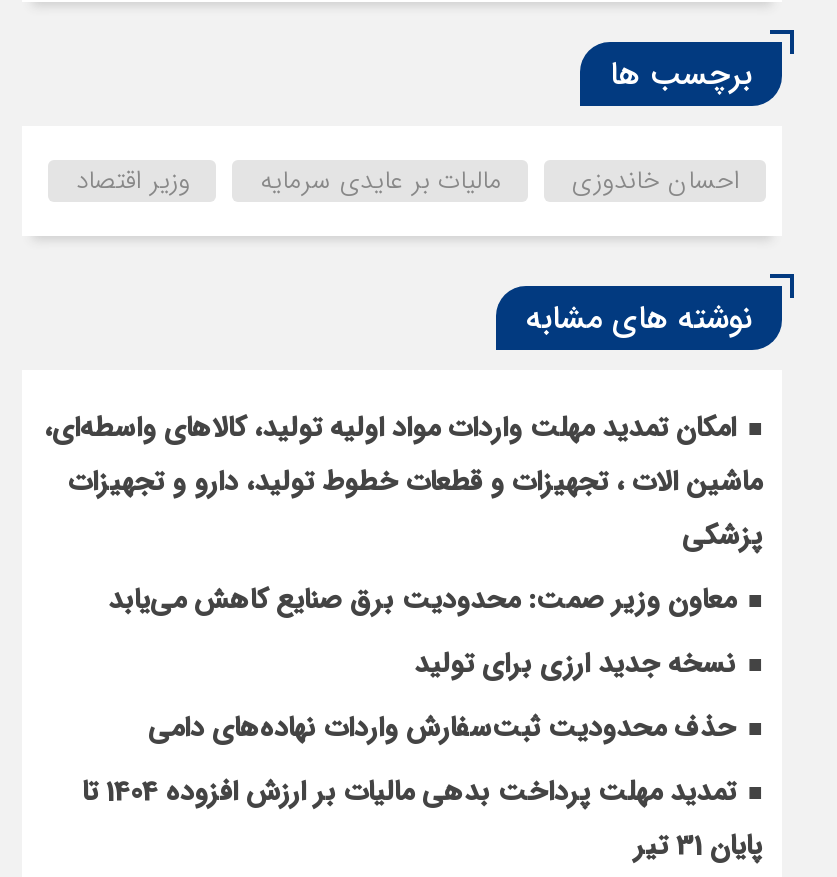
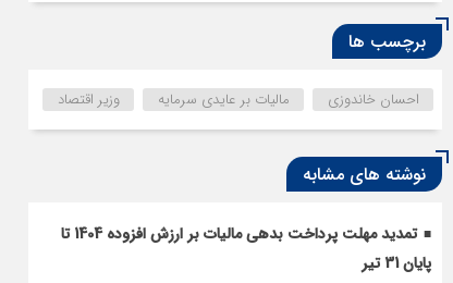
[44,406,762,750] امکان تمدید مهلت واردات مواد اولیه تولید، کالاهای واسطه‌ای، | ماشین الات ، تجهیزات و قطعات خطوط تولید، دارو و تجهیزات | پزشکی | معاون وزیر صمت: محدودیت برق صنایع کاهش می‌یابد | نسخه جدید ارزی برای تولید | حذف محدودیت‌ ثبت‌سفارش واردات نهاده‌های دامی -> none

